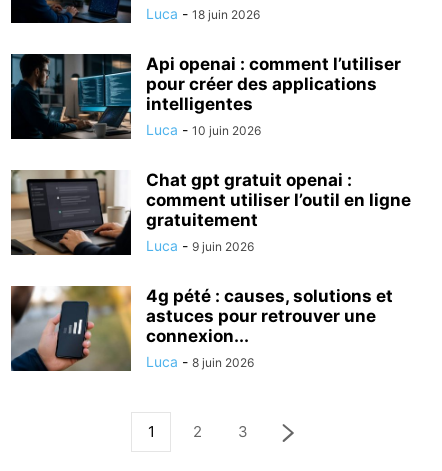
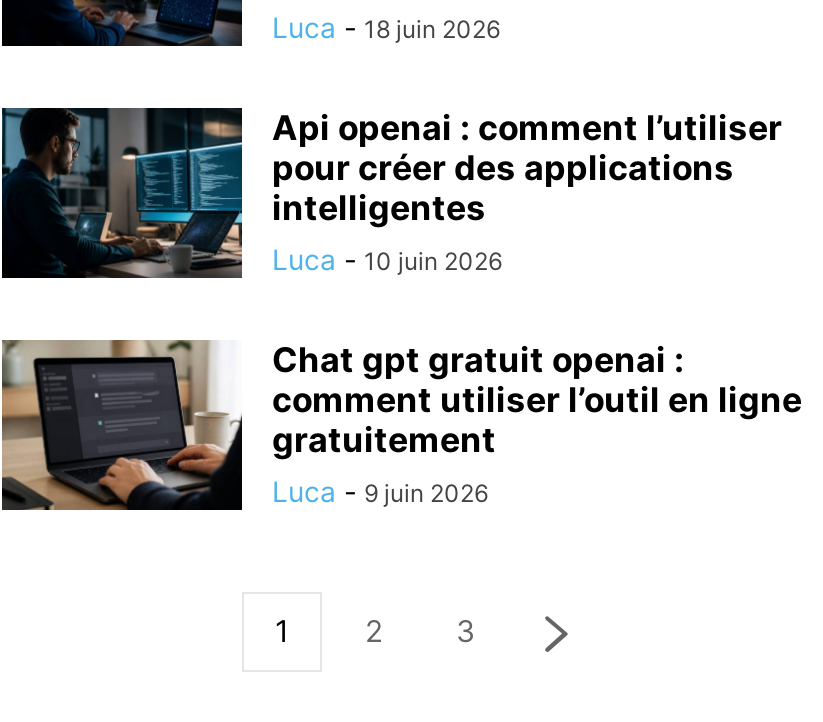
[10,285,393,372] [image] | 4g pété : causes, solutions et | astuces pour retrouver une | connexion... | Luca - 8 juin 2026 -> none

